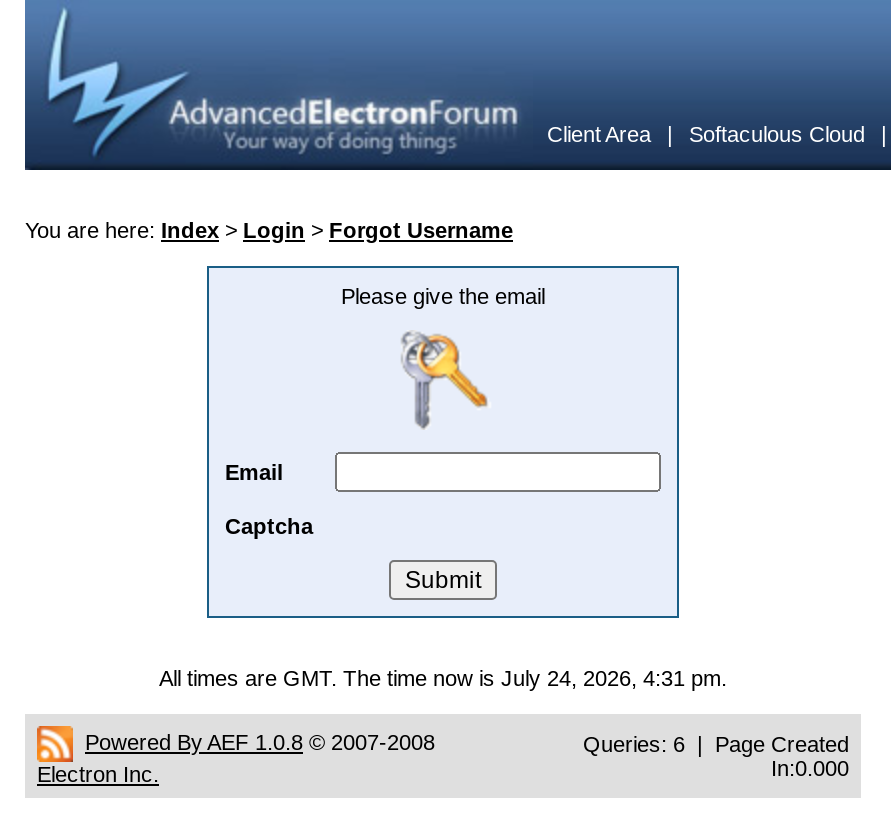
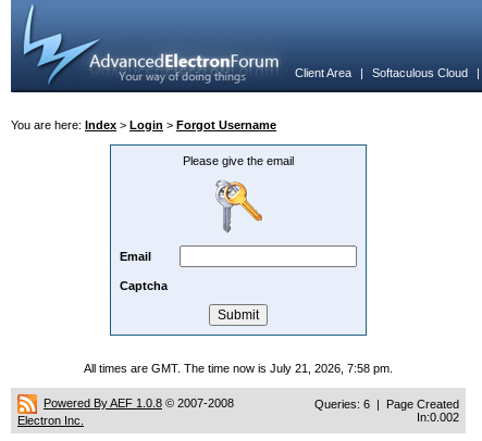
[159,666,727,690] All times are GMT. The time now is July 24, 2026, 4:31 pm. -> [84,362,393,375] All times are GMT. The time now is July 21, 2026, 7:58 pm.
[771,756,849,780] In:0.000 -> [417,411,459,424] In:0.002

